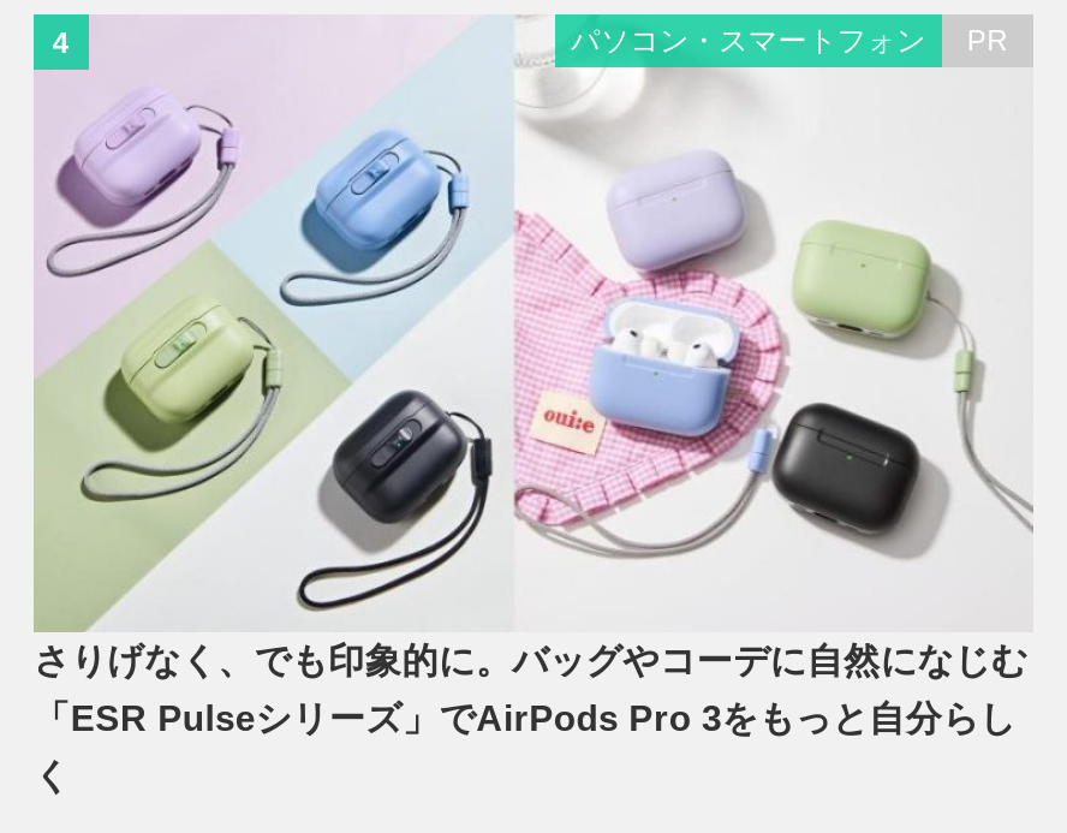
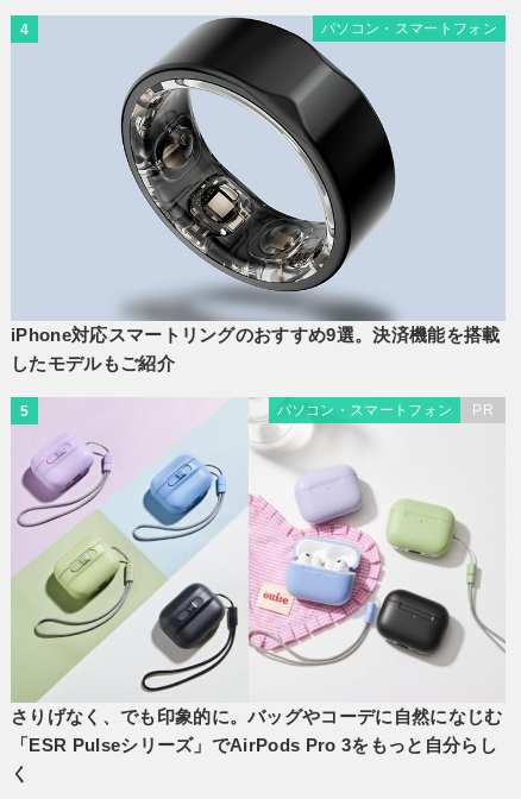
none -> [12,15,503,315] [image] | パソコン・スマートフォン
none -> [11,324,500,419] iPhone対応スマートリングのおすすめ9選。決済機能を搭載 | したモデルもご紹介 | 5

